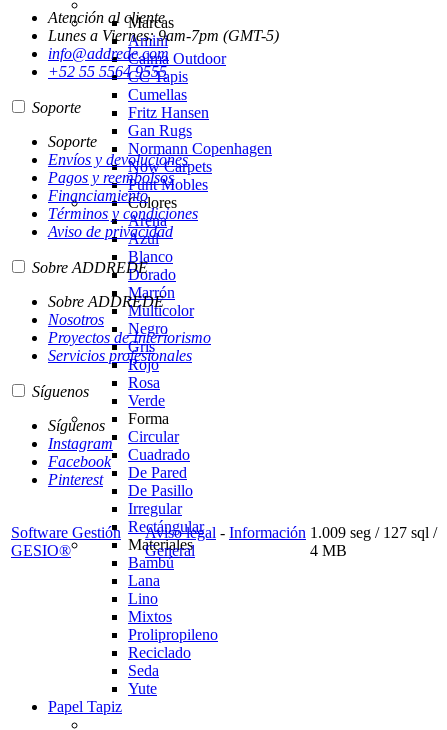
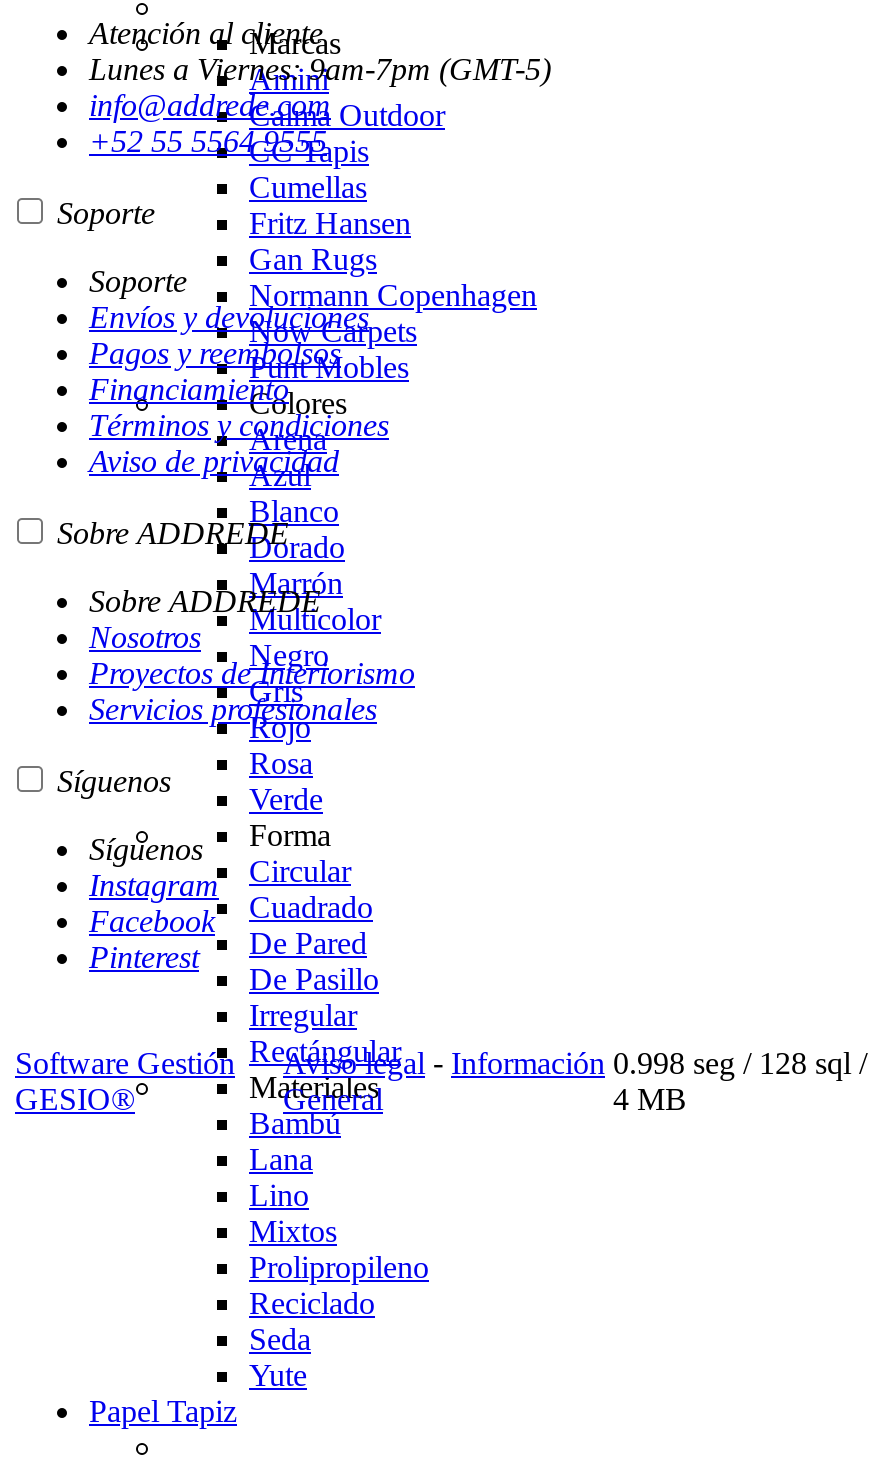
[310,524,437,541] 1.009 seg / 127 sql / -> [613,1045,867,1079] 0.998 seg / 128 sql /

